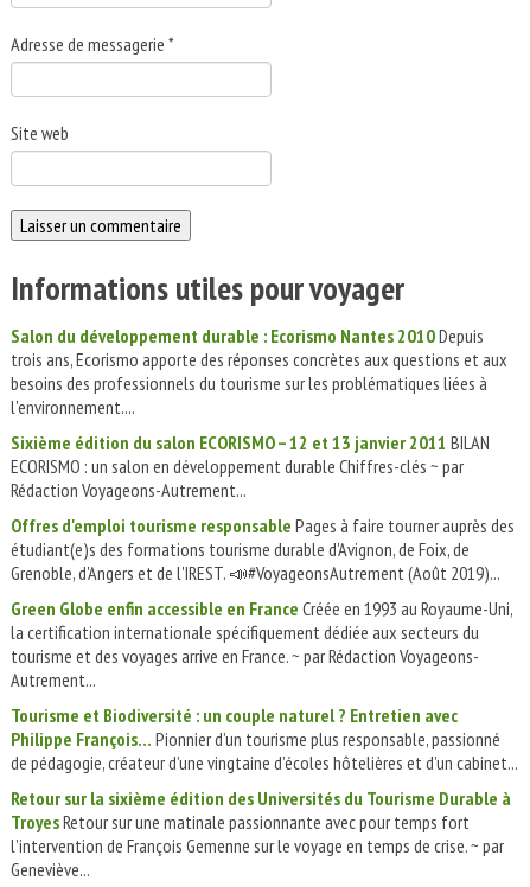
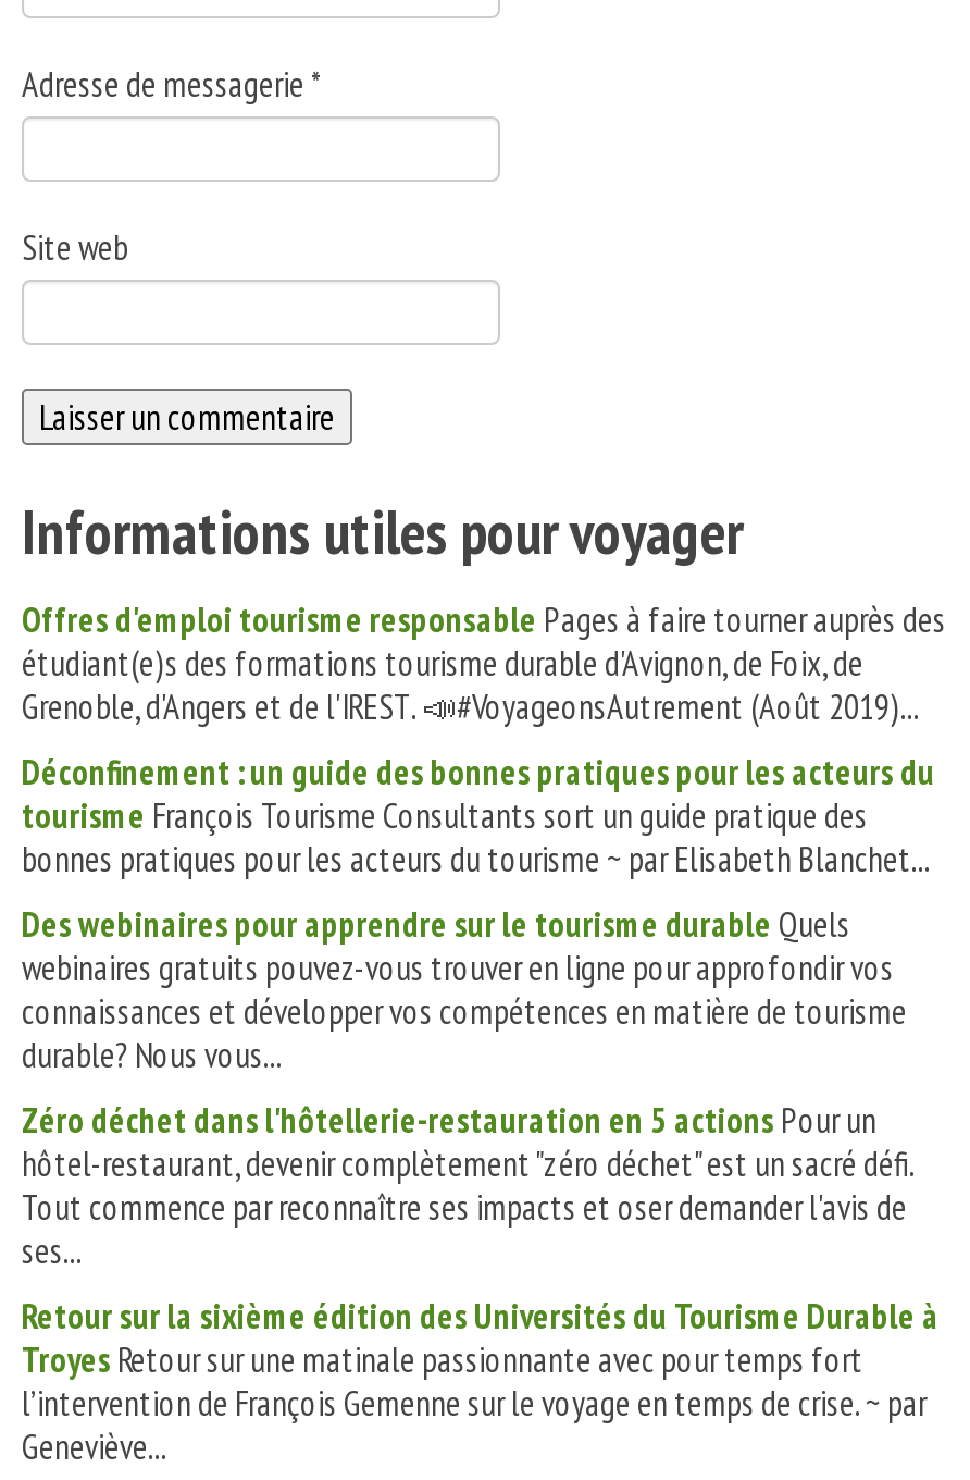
[11,323,507,501] Salon du développement durable : Ecorismo Nantes 2010 Depuis | trois ans, Ecorismo apporte des réponses concrètes aux questions et aux | besoins des professionnels du tourisme sur les problématiques liées à | l'environnement.... | Sixième édition du salon ECORISMO – 12 et 13 janvier 2011 BILAN | ECORISMO : un salon en développement durable Chiffres-clés ~ par | Rédaction Voyageons-Autrement... -> none
moved [11,513,515,560] -> [22,599,946,686]: Offres d'emploi tourisme responsable Pages à faire tourner auprès des | étudiant(e)s des formations tourisme durable d'Avignon, de Foix, de
[11,596,518,774] Green Globe enfin accessible en France Créée en 1993 au Royaume-Uni, | la certification internationale spécifiquement dédiée aux secteurs du | tourisme et des voyages arrive en France. ~ par Rédaction Voyageons- | Autrement... | Tourisme et Biodiversité : un couple naturel ? Entretien avec | Philippe François… Pionnier d’un tourisme plus responsable, passionné | de pédagogie, créateur d’une vingtaine d’écoles hôtelières et d’un cabinet... -> [22,751,935,1273] Déconfinement : un guide des bonnes pratiques pour les acteurs du | tourisme François Tourisme Consultants sort un guide pratique des | bonnes pratiques pour les acteurs du tourisme ~ par Elisabeth Blanchet... | Des webinaires pour apprendre sur le tourisme durable Quels | webinaires gratuits pouvez-vous trouver en ligne pour approfondir vos | connaissances et développer vos compétences en matière de tourisme | durable? Nous vous... | Zéro déchet dans l'hôtellerie-restauration en 5 actions Pour un | hôtel-restaurant, devenir complètement "zéro déchet" est un sacré défi. | Tout commence par reconnaître ses impacts et oser demander l'avis de | ses...

